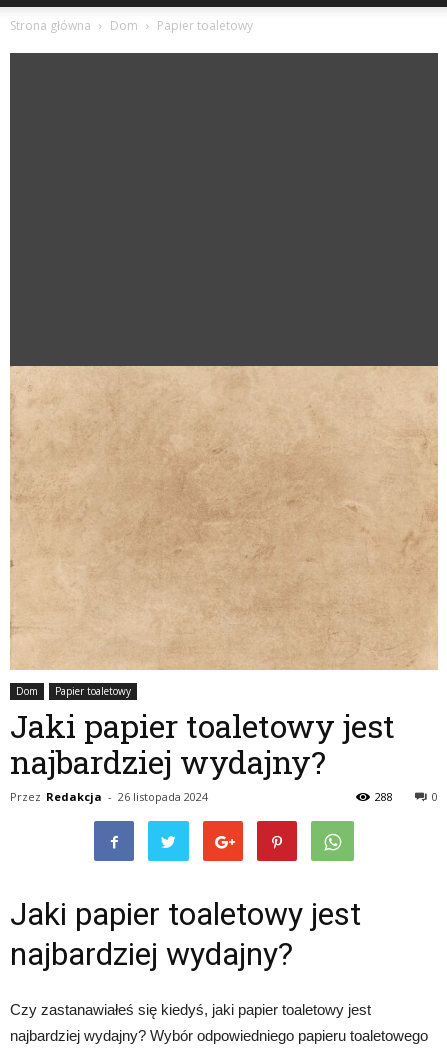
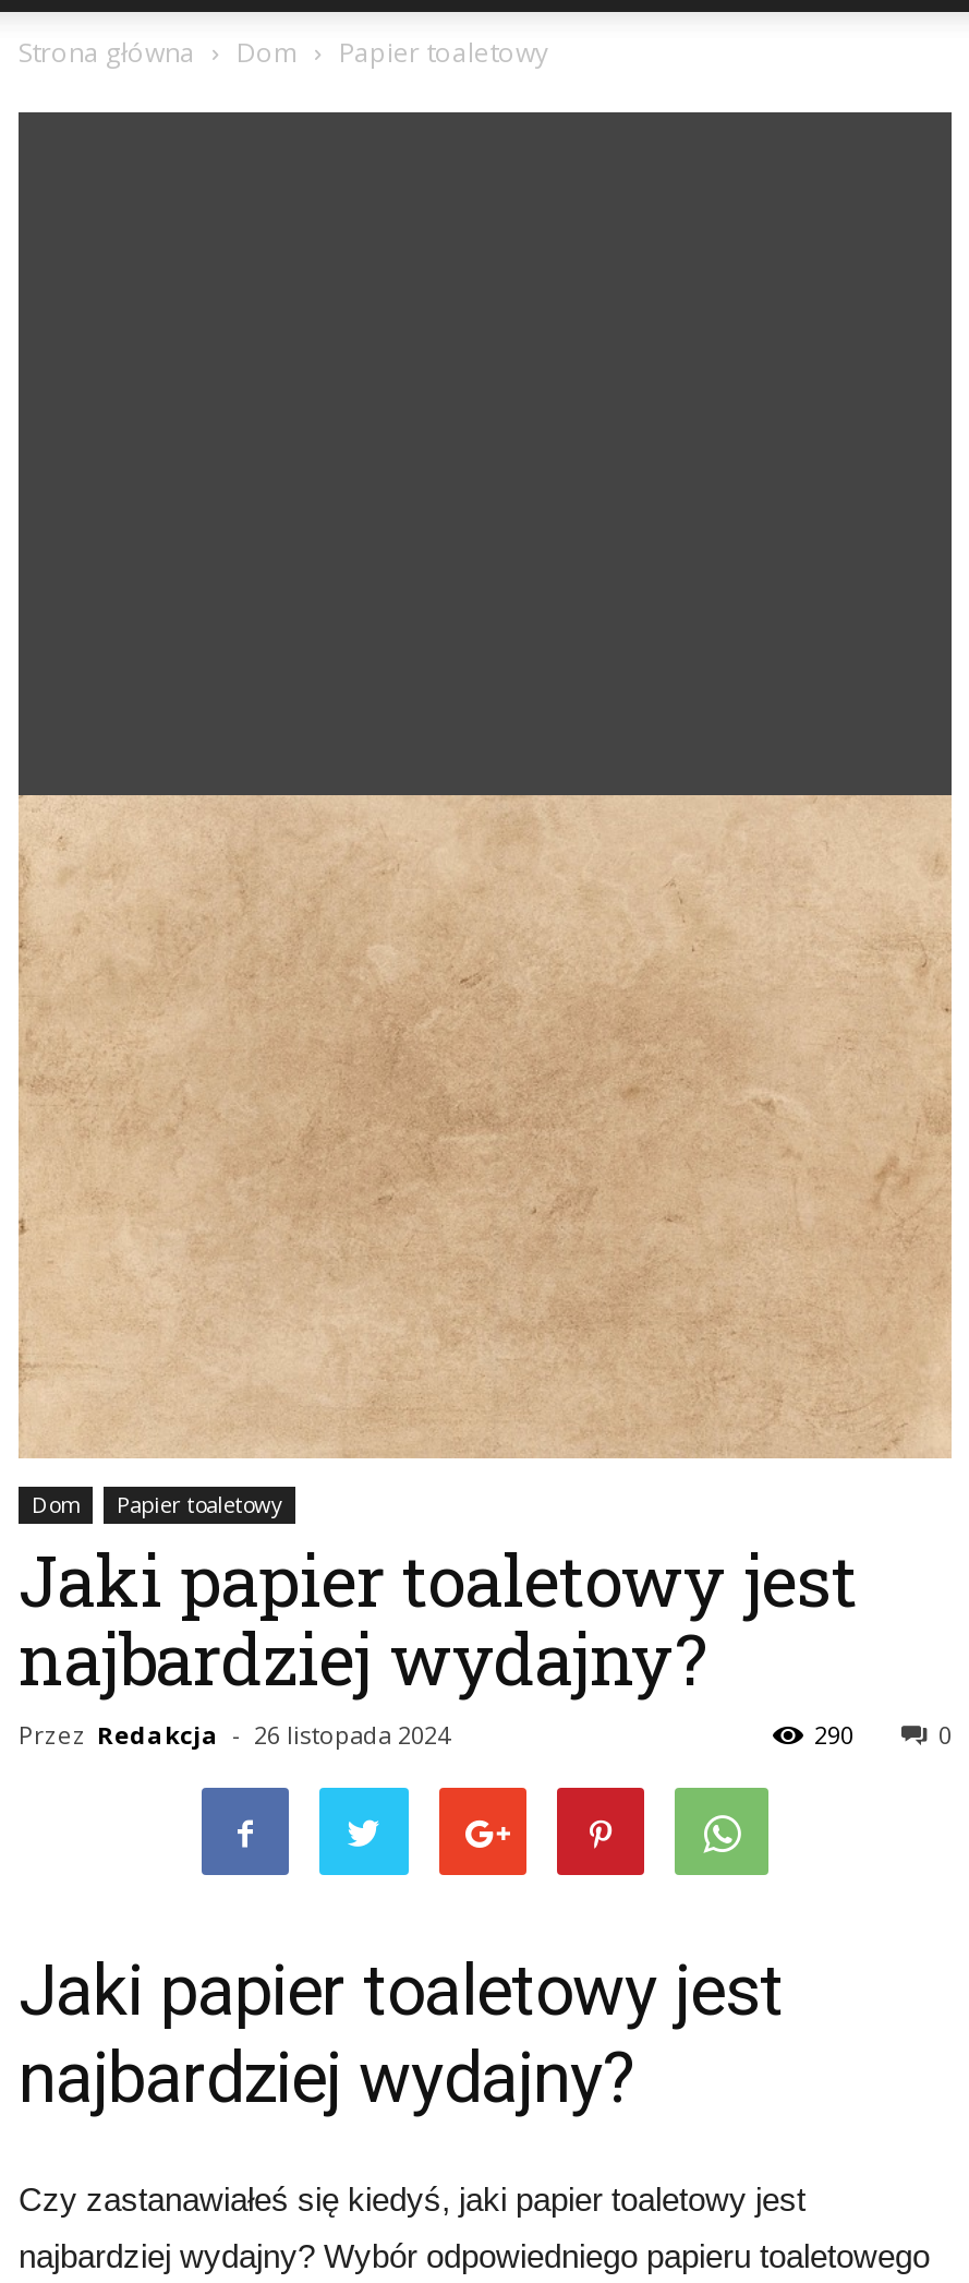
[375,789,393,804] 288 -> [814,1717,853,1750] 290

